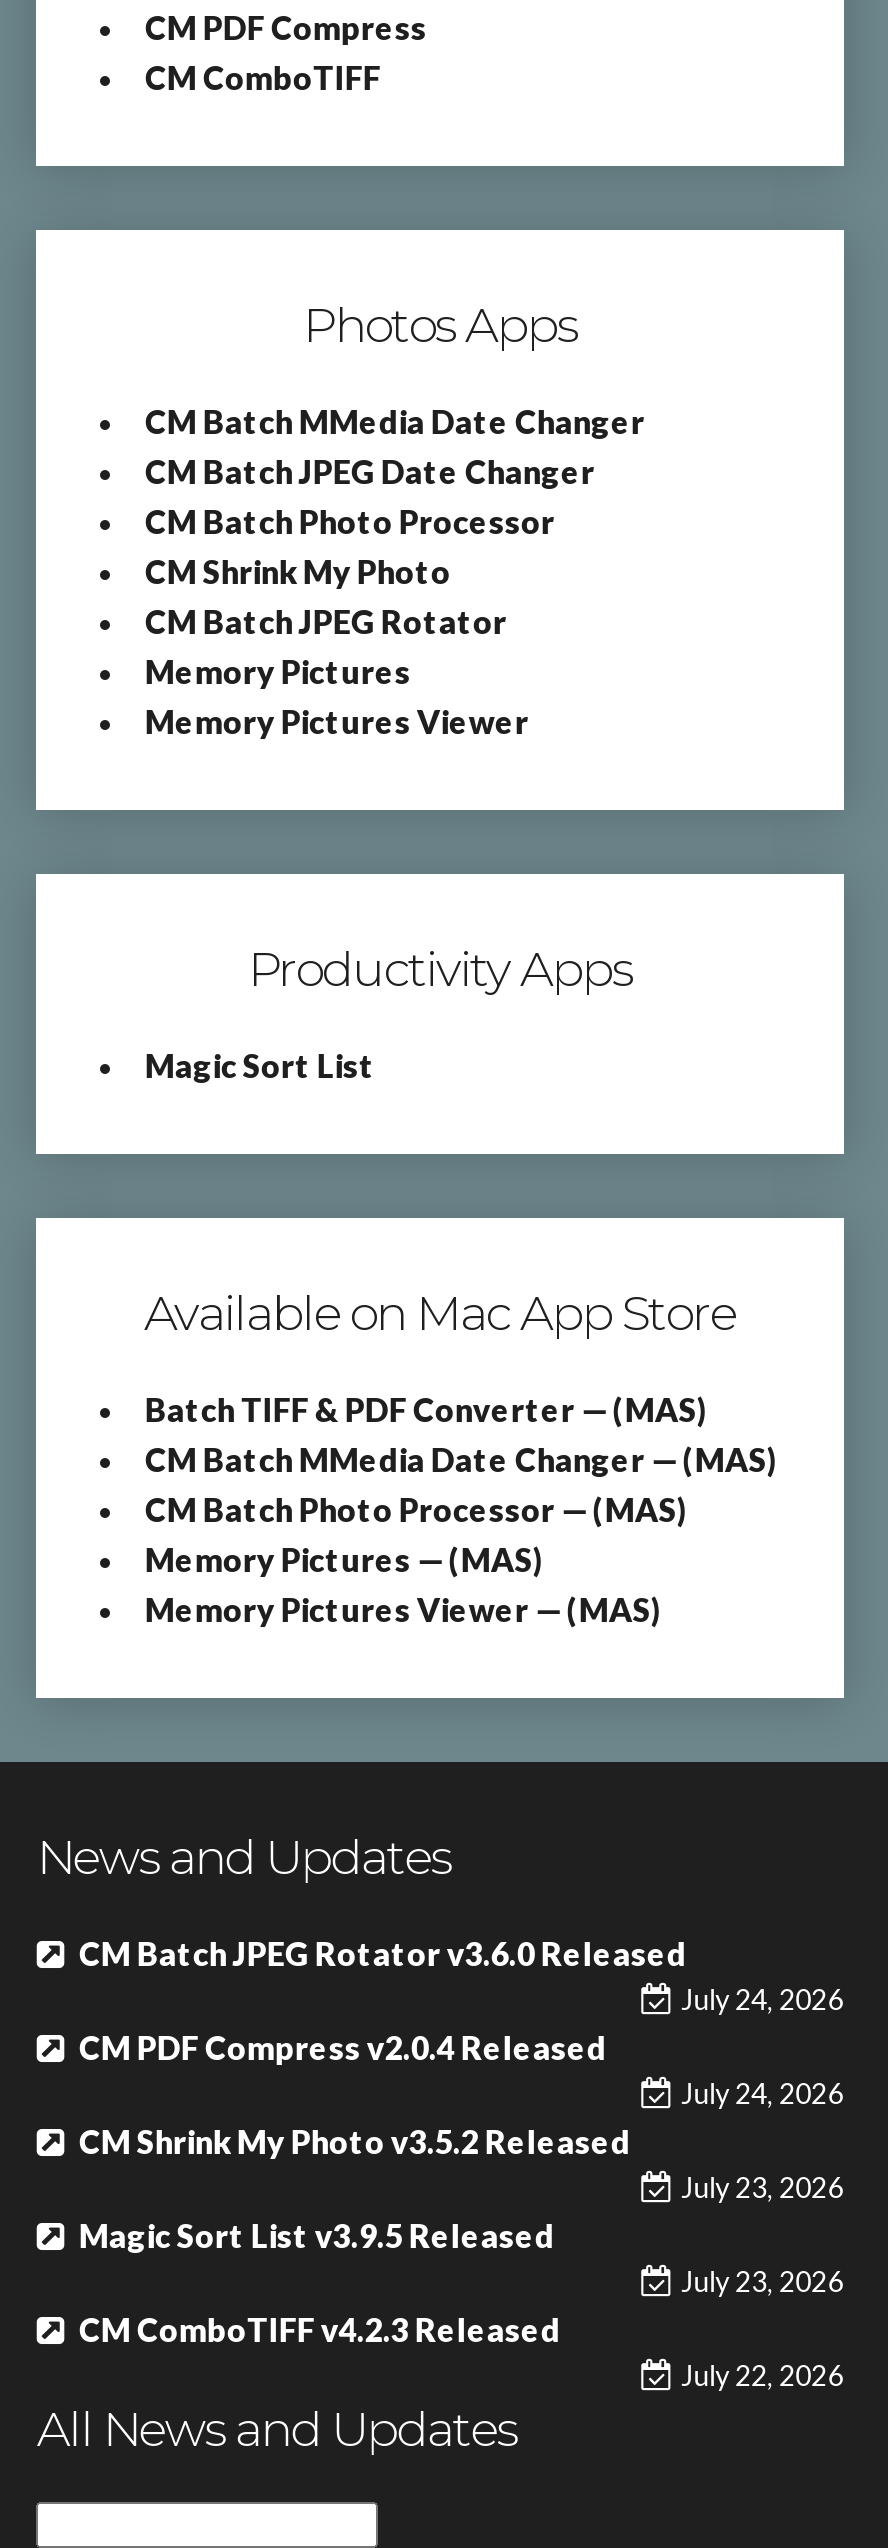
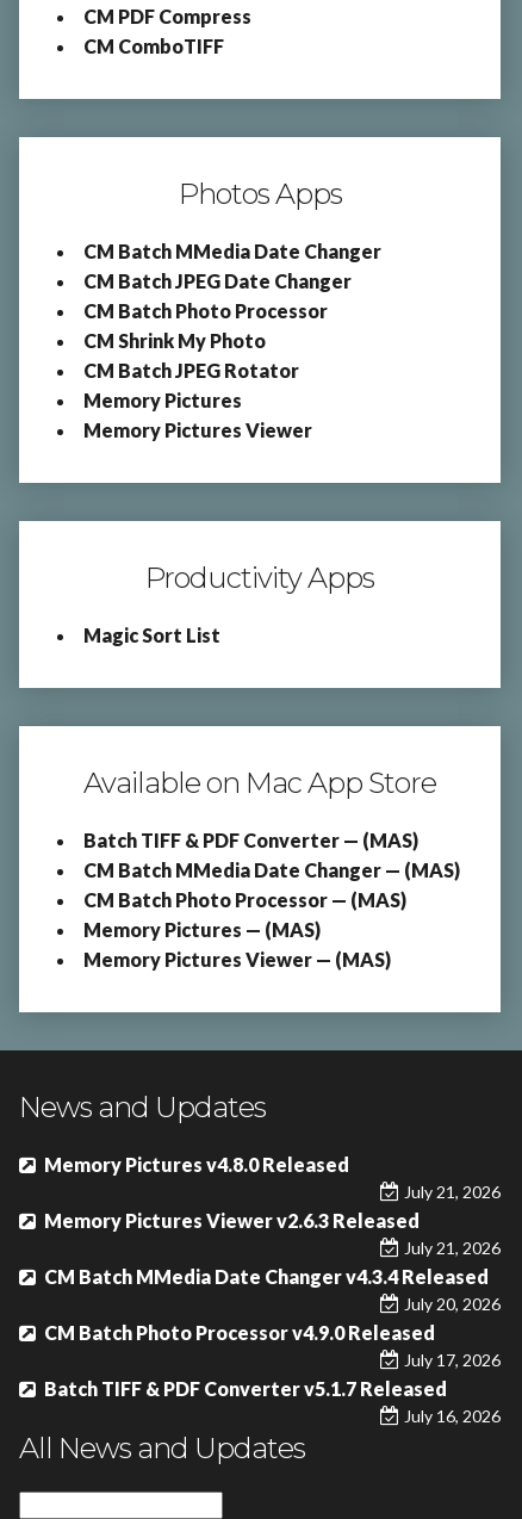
[79,1934,843,2392] CM Batch JPEG Rotator v3.6.0 Released | July 24, 2026 | CM PDF Compress v2.0.4 Released | July 24, 2026 | CM Shrink My Photo v3.5.2 Released | July 23, 2026 | Magic Sort List v3.9.5 Released | July 23, 2026 | CM ComboTIFF v4.2.3 Released | July 22, 2026 -> [45,1153,500,1426] Memory Pictures v4.8.0 Released | July 21, 2026 | Memory Pictures Viewer v2.6.3 Released | July 21, 2026 | CM Batch MMedia Date Changer v4.3.4 Released | July 20, 2026 | CM Batch Photo Processor v4.9.0 Released | July 17, 2026 | Batch TIFF & PDF Converter v5.1.7 Released | July 16, 2026

